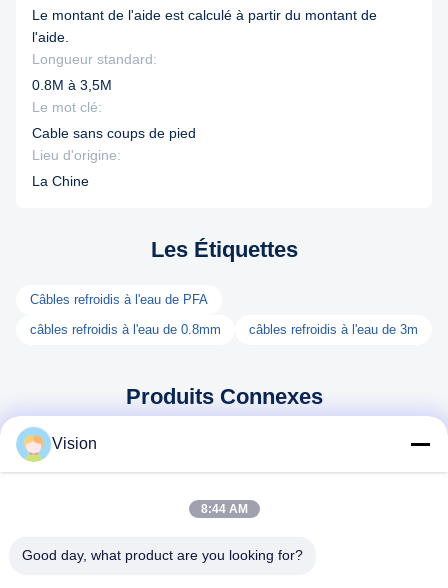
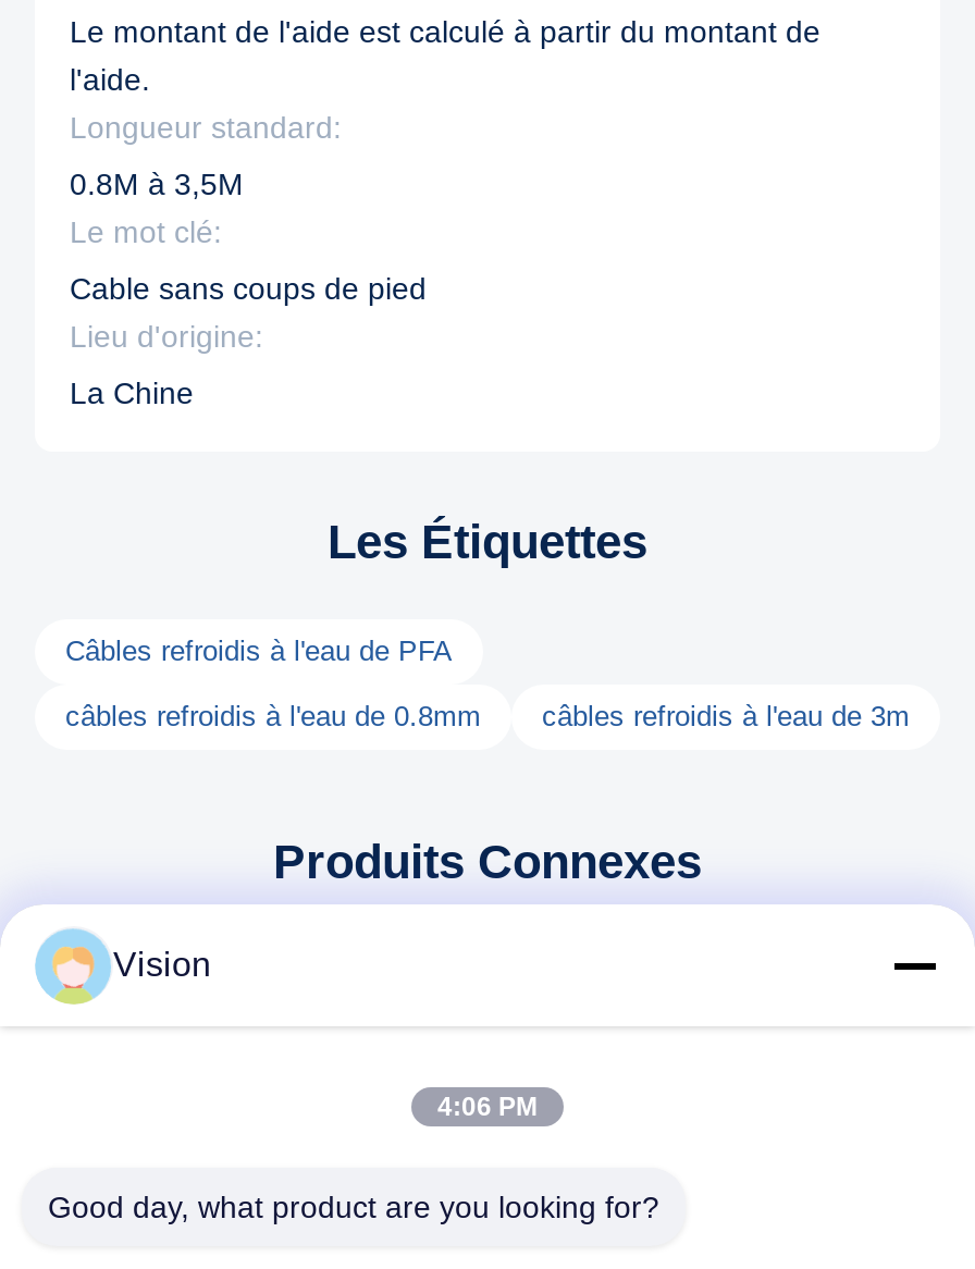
[200,502,247,516] 8:44 AM -> [437,1092,538,1122] 4:06 PM

